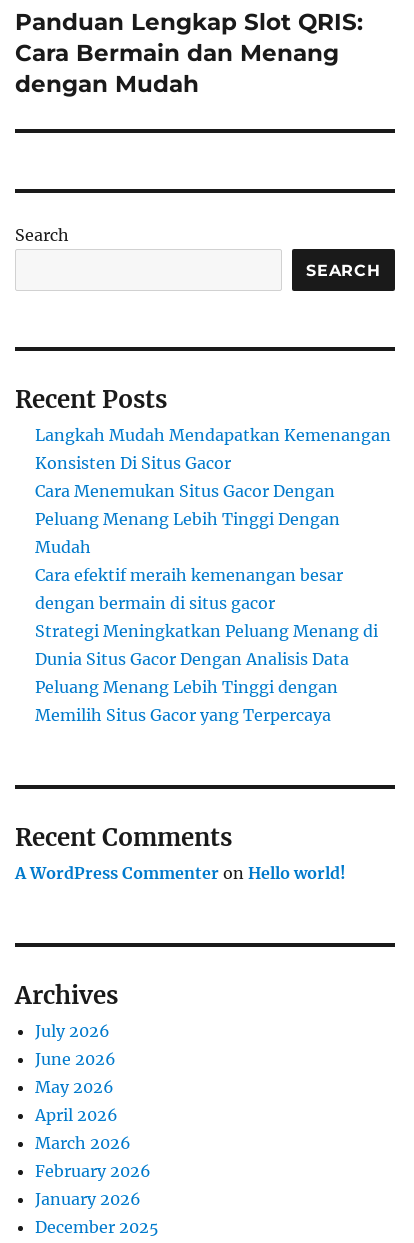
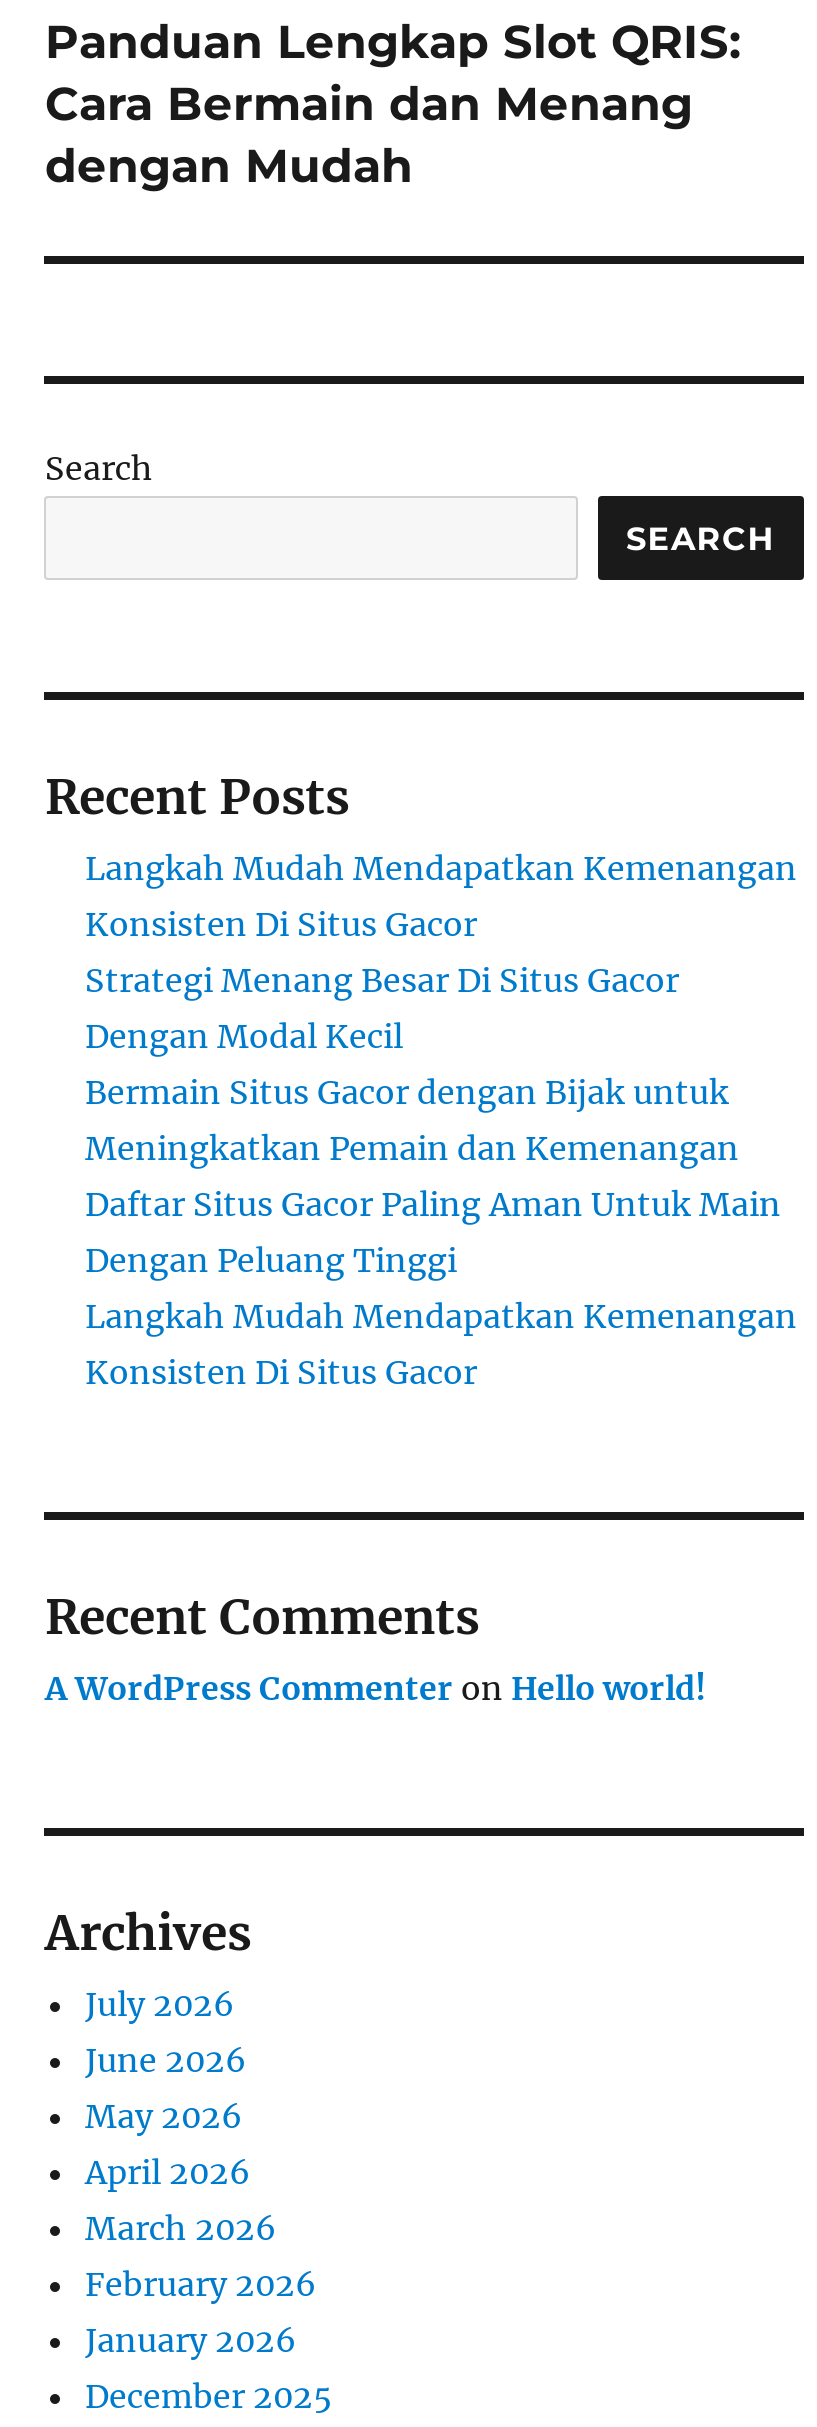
[35,481,378,725] Cara Menemukan Situs Gacor Dengan | Peluang Menang Lebih Tinggi Dengan | Mudah | Cara efektif meraih kemenangan besar | dengan bermain di situs gacor | Strategi Meningkatkan Peluang Menang di | Dunia Situs Gacor Dengan Analisis Data | Peluang Menang Lebih Tinggi dengan | Memilih Situs Gacor yang Terpercaya -> [85,960,797,1392] Strategi Menang Besar Di Situs Gacor | Dengan Modal Kecil | Bermain Situs Gacor dengan Bijak untuk | Meningkatkan Pemain dan Kemenangan | Daftar Situs Gacor Paling Aman Untuk Main | Dengan Peluang Tinggi | Langkah Mudah Mendapatkan Kemenangan | Konsisten Di Situs Gacor

